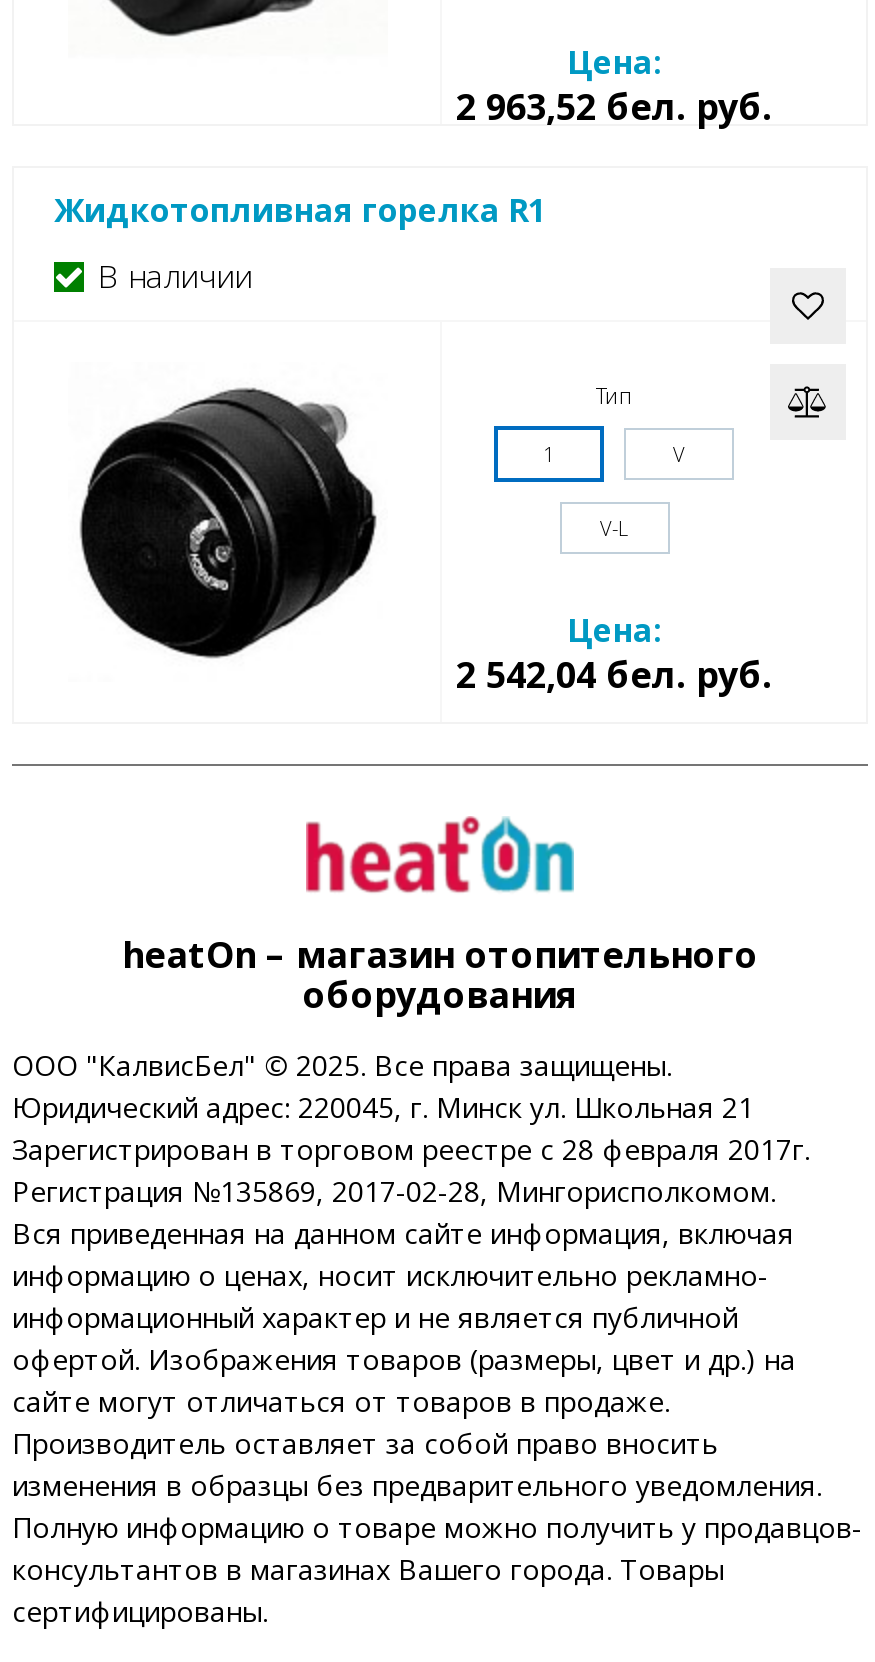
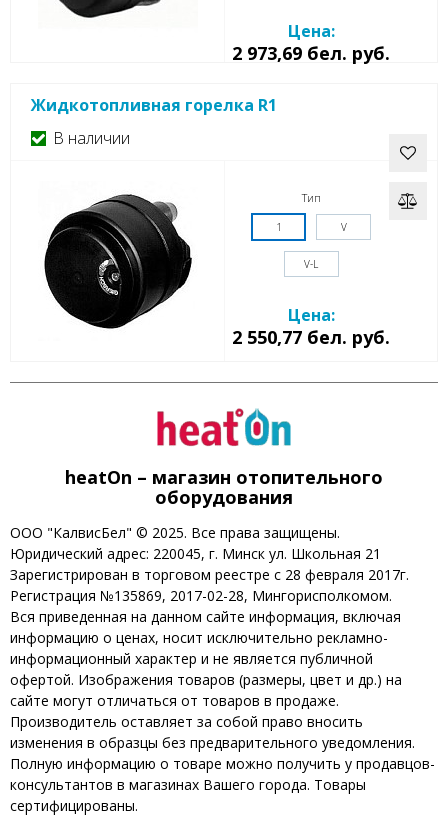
[456,82,772,130] 2 963,52 бел. руб. -> [232,41,390,65] 2 973,69 бел. руб.
[456,649,772,697] 2 542,04 бел. руб. -> [232,324,390,348] 2 550,77 бел. руб.

